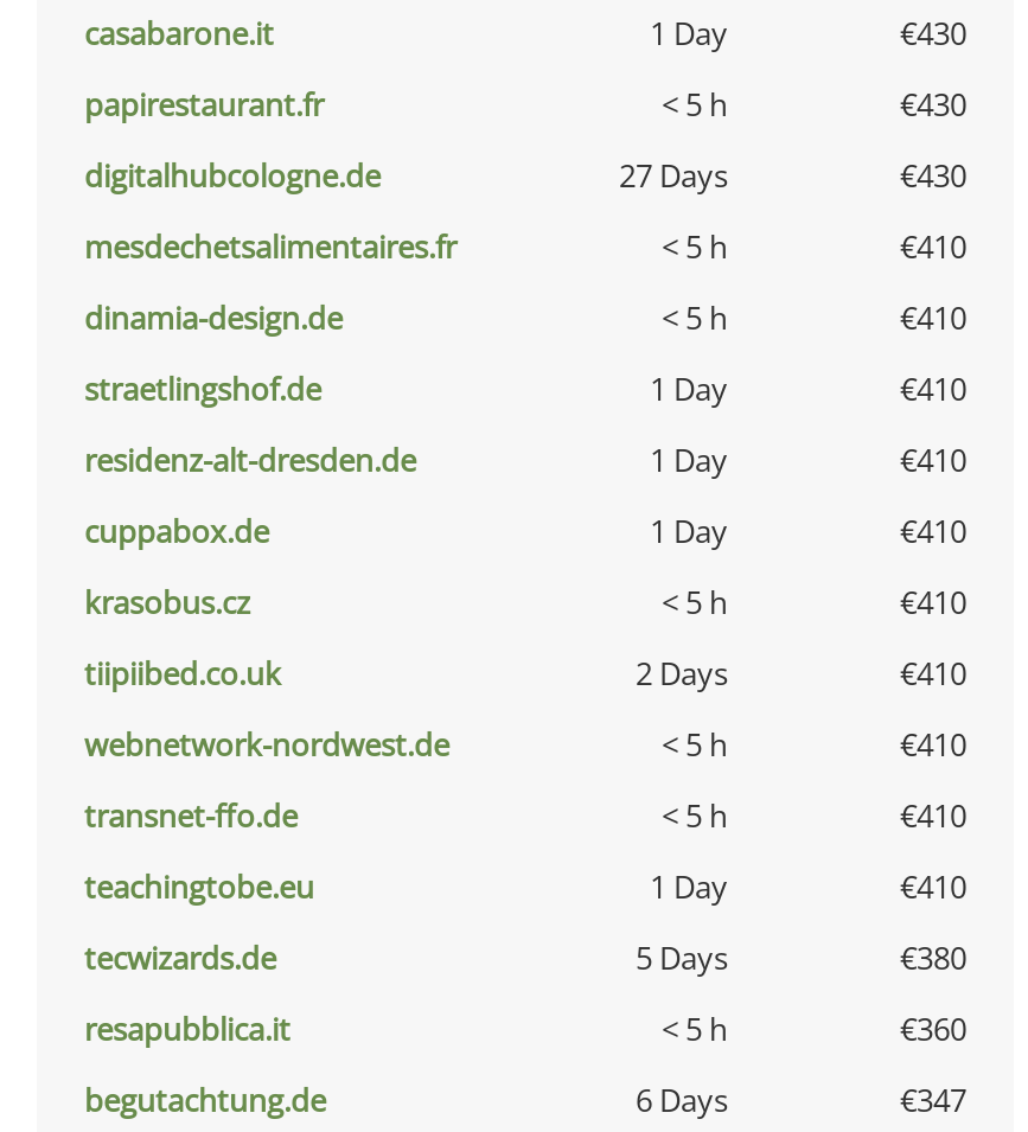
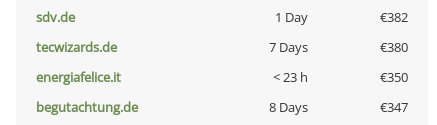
[84,12,274,55] casabarone.it -> [36,8,75,26] sdv.de
[84,12,966,908] €430 | papirestaurant.fr | < 5 h | €430 | digitalhubcologne.de | 27 Days | €430 | mesdechetsalimentaires.fr | < 5 h | €410 | dinamia-design.de | < 5 h | €410 | straetlingshof.de | 1 Day | €410 | residenz-alt-dresden.de | 1 Day | €410 | cuppabox.de | 1 Day | €410 | krasobus.cz | < 5 h | €410 | tiipiibed.co.uk | 2 Days | €410 | webnetwork-nordwest.de | < 5 h | €410 | transnet-ffo.de | < 5 h | €410 | teachingtobe.eu | 1 Day | €410 -> [380,8,408,26] €382
[636,936,728,979] 5 Days -> [268,38,307,56] 7 Days
[84,1008,966,1050] resapubblica.it | < 5 h | €360 -> [36,68,408,86] energiafelice.it | < 23 h | €350
[636,1079,728,1121] 6 Days -> [268,98,307,116] 8 Days

